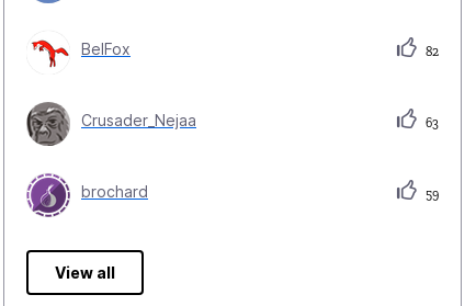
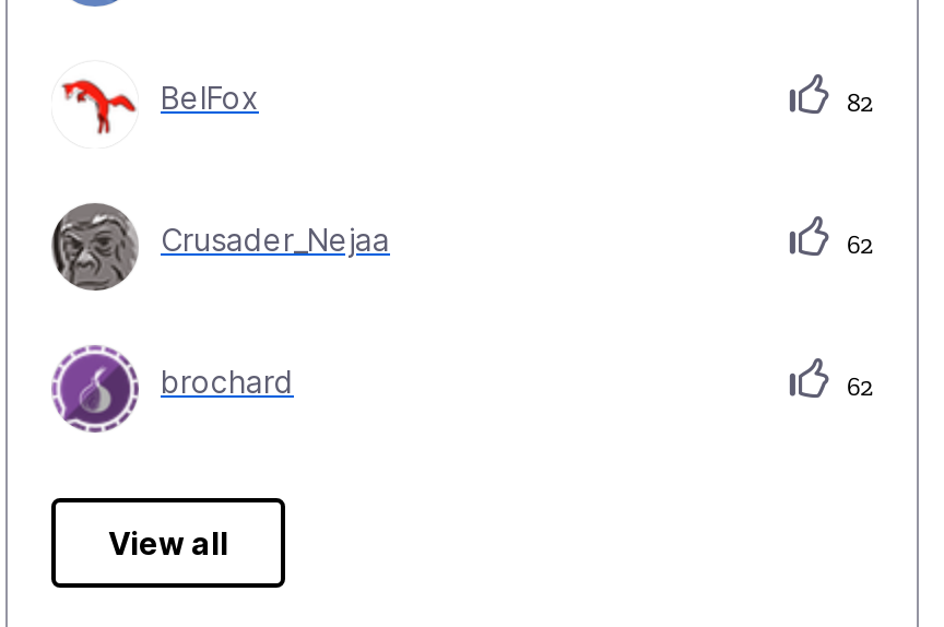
[422,115,439,130] 63 -> [840,229,873,259] 62
[422,186,439,201] 59 -> [840,371,873,401] 62

